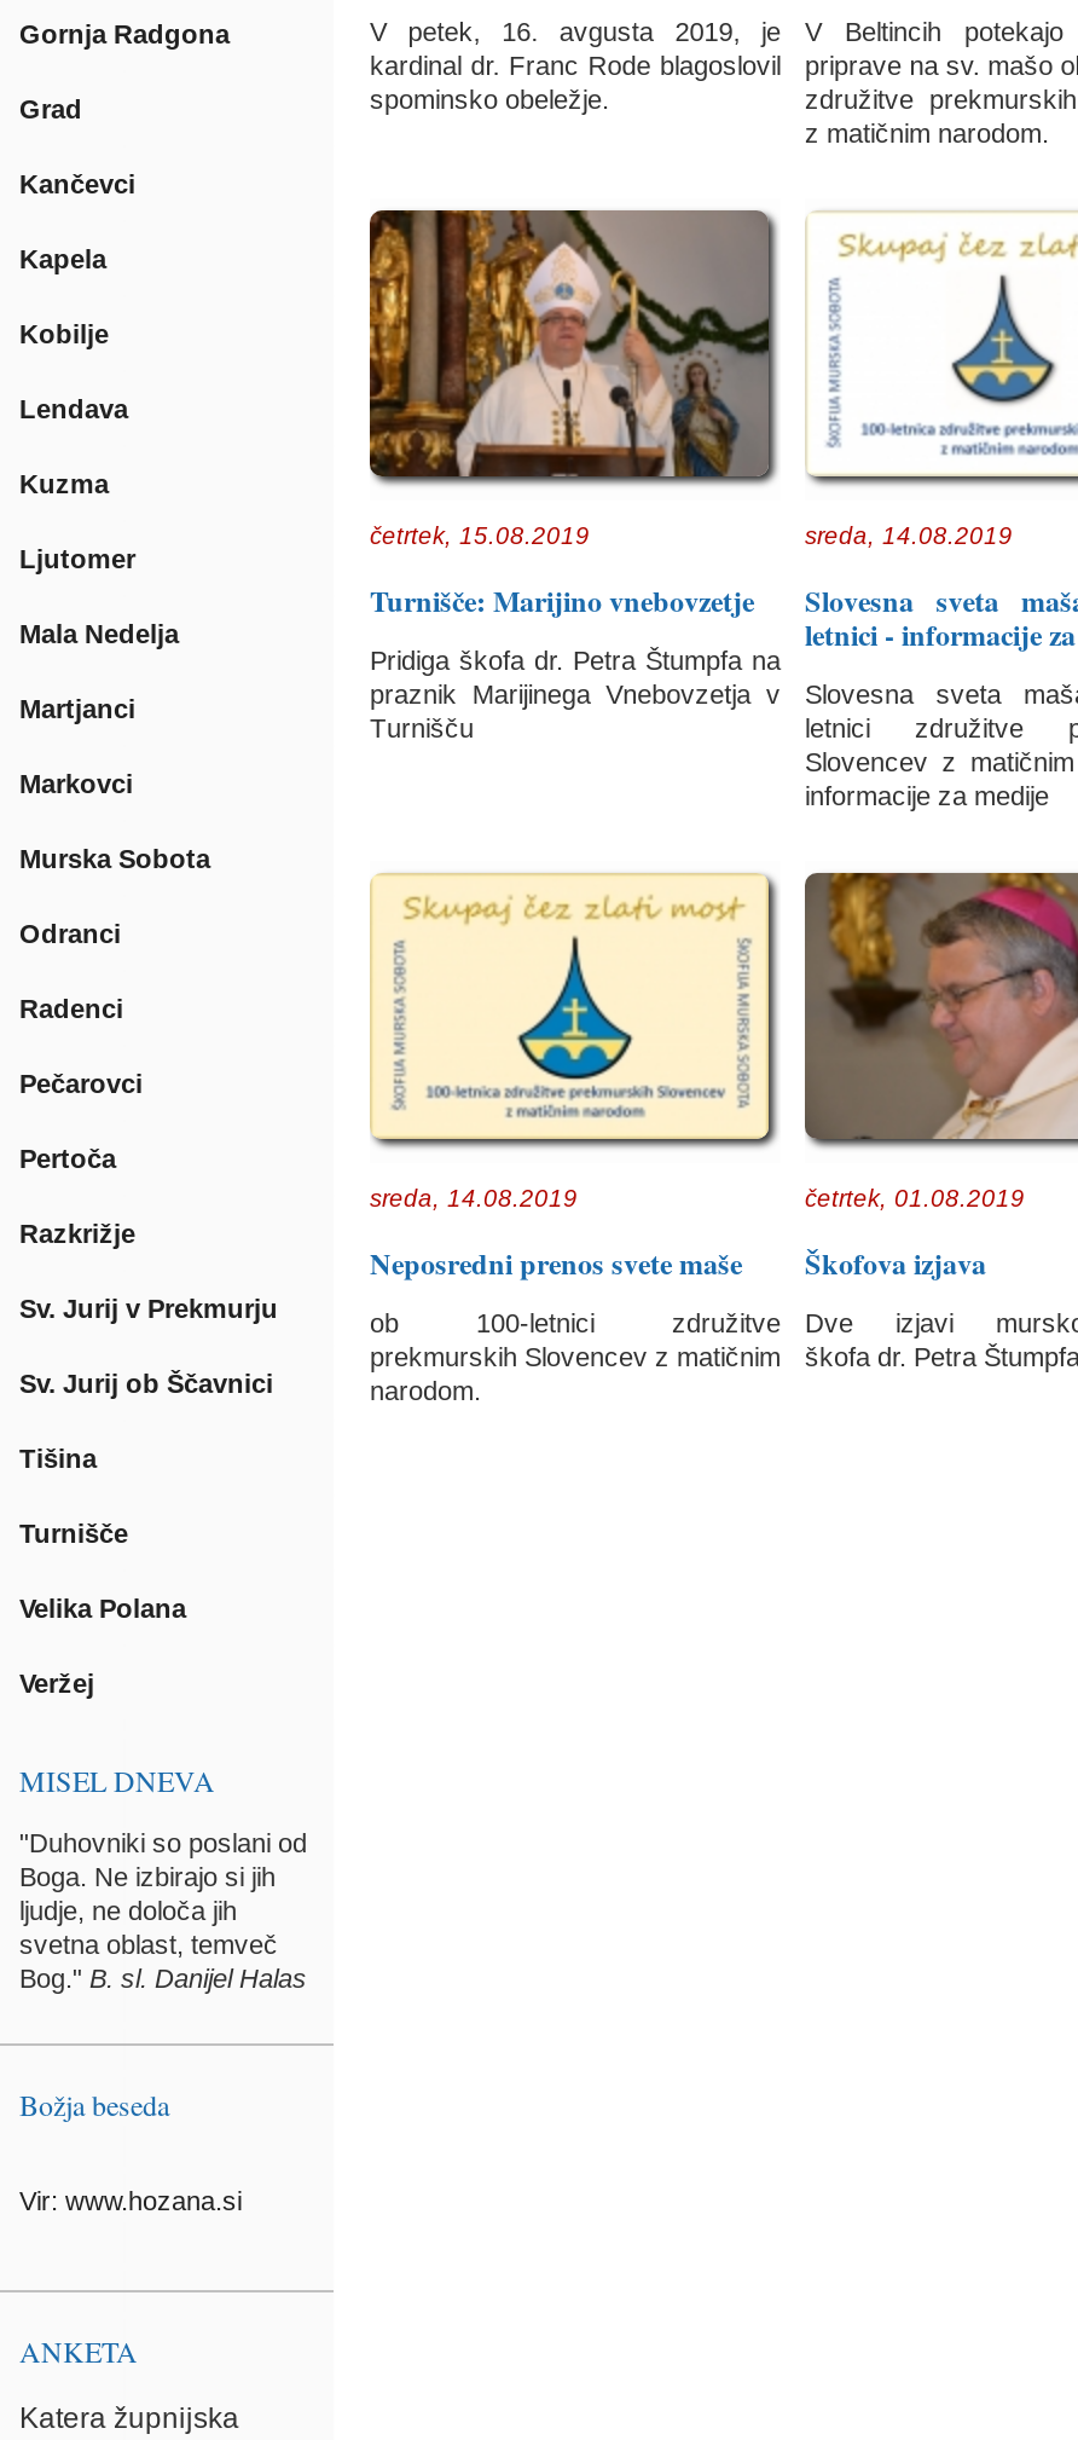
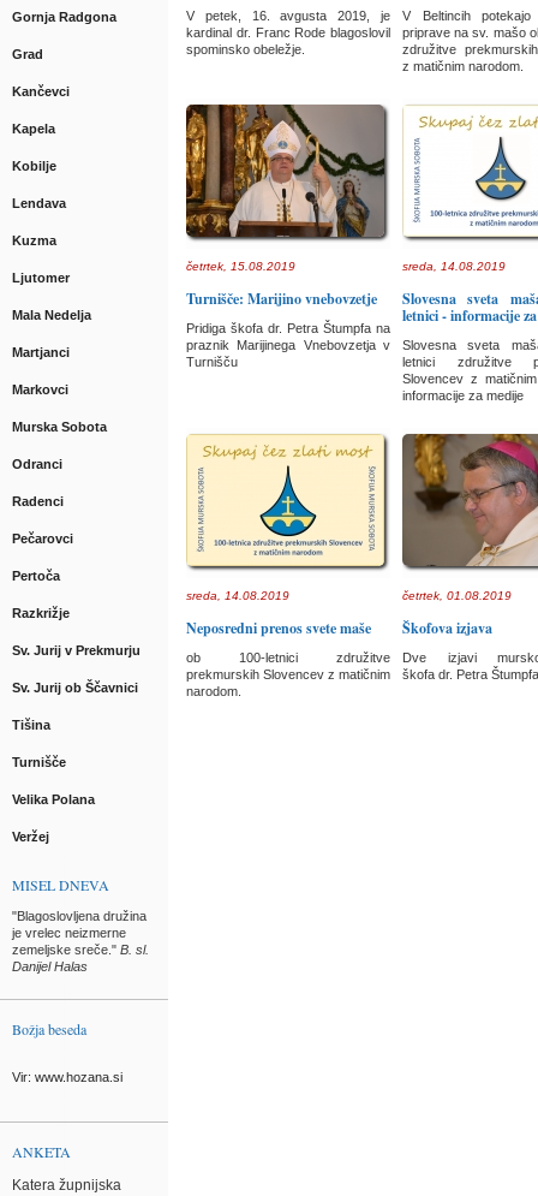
[19,1828,307,1993] "Duhovniki so poslani od | Boga. Ne izbirajo si jih | ljudje, ne določa jih | svetna oblast, temveč | Bog." B. sl. Danijel Halas -> [12,909,149,974] "Blagoslovljena družina | je vrelec neizmerne | zemeljske sreče." B. sl. | Danijel Halas

